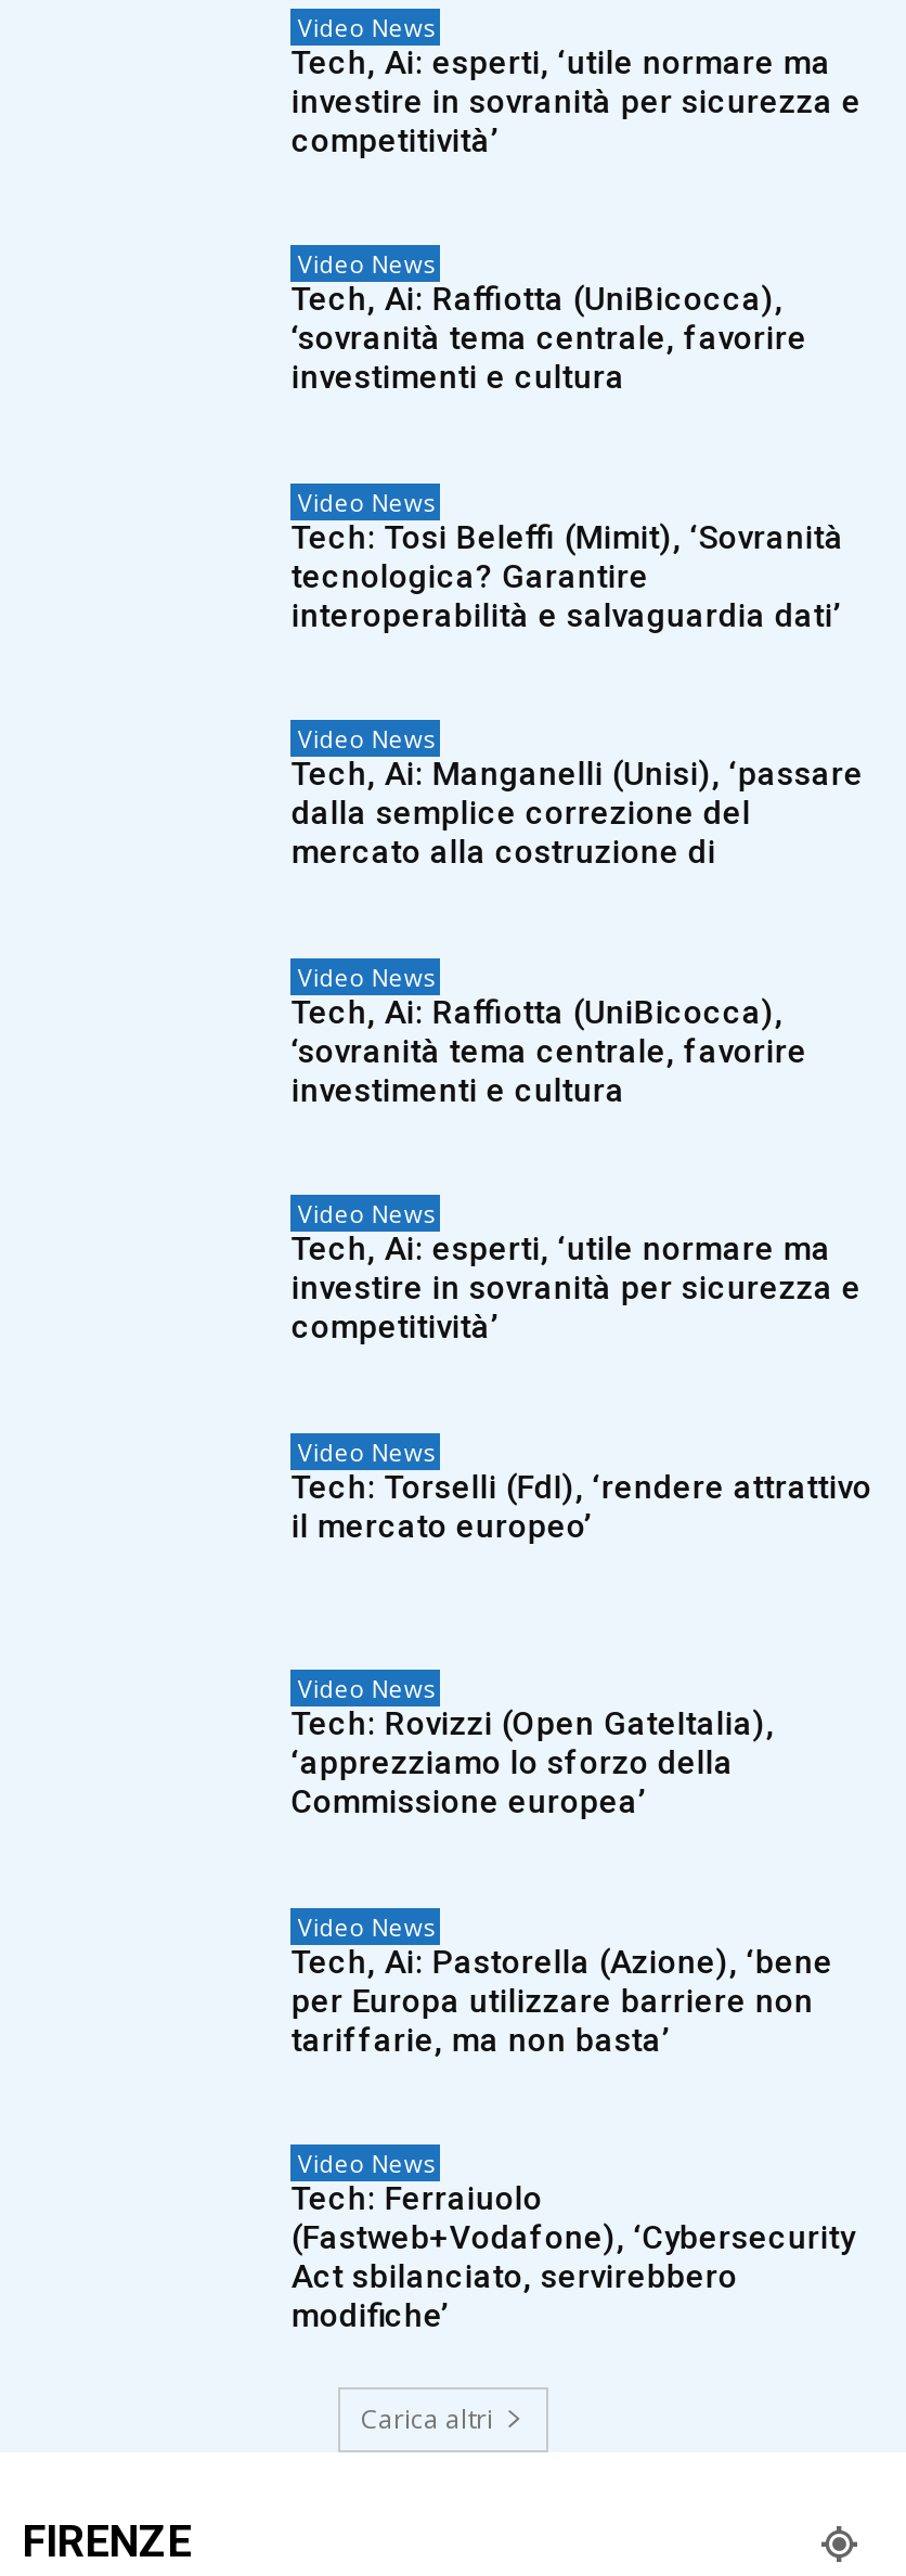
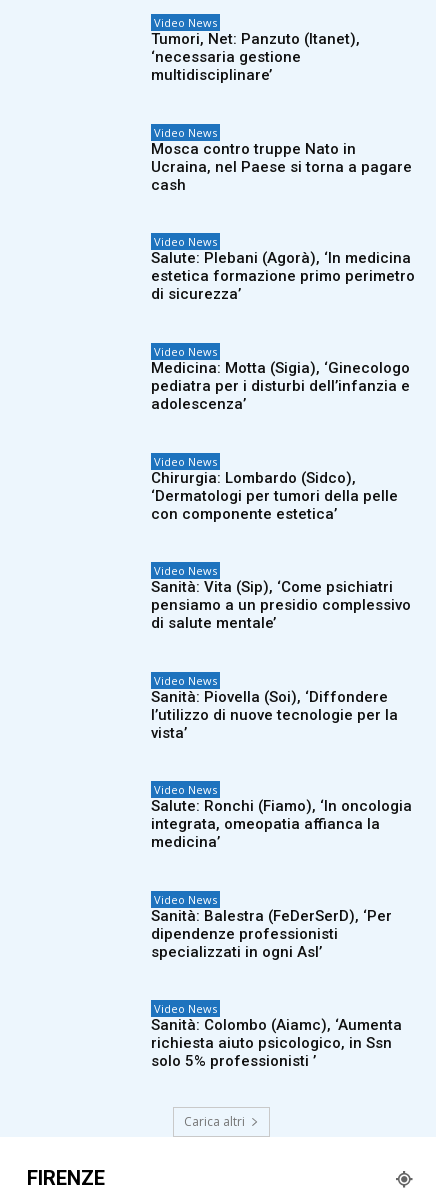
[291,43,861,160] Tech, Ai: esperti, ‘utile normare ma | investire in sovranità per sicurezza e | competitività’ -> [151,30,360,84] Tumori, Net: Panzuto (Itanet), | ‘necessaria gestione | multidisciplinare’
[291,281,807,398] Tech, Ai: Raffiotta (UniBicocca), | ‘sovranità tema centrale, favorire | investimenti e cultura -> [151,140,412,194] Mosca contro truppe Nato in | Ucraina, nel Paese si torna a pagare | cash
[291,518,844,635] Tech: Tosi Beleffi (Mimit), ‘Sovranità | tecnologica? Garantire | interoperabilità e salvaguardia dati’ -> [151,249,415,303] Salute: Plebani (Agorà), ‘In medicina | estetica formazione primo perimetro | di sicurezza’
[291,756,864,873] Tech, Ai: Manganelli (Unisi), ‘passare | dalla semplice correzione del | mercato alla costruzione di -> [151,359,410,413] Medicina: Motta (Sigia), ‘Ginecologo | pediatra per i disturbi dell’infanzia e | adolescenza’
[291,993,807,1110] Tech, Ai: Raffiotta (UniBicocca), | ‘sovranità tema centrale, favorire | investimenti e cultura -> [151,468,398,522] Chirurgia: Lombardo (Sidco), | ‘Dermatologi per tumori della pelle | con componente estetica’
[291,1231,861,1348] Tech, Ai: esperti, ‘utile normare ma | investire in sovranità per sicurezza e | competitività’ -> [151,578,411,632] Sanità: Vita (Sip), ‘Come psichiatri | pensiamo a un presidio complessivo | di salute mentale’
[291,1468,872,1546] Tech: Torselli (FdI), ‘rendere attrattivo | il mercato europeo’ -> [151,688,398,742] Sanità: Piovella (Soi), ‘Diffondere | l’utilizzo di nuove tecnologie per la | vista’
[291,1706,775,1823] Tech: Rovizzi (Open GateItalia), | ‘apprezziamo lo sforzo della | Commissione europea’ -> [151,797,412,851] Salute: Ronchi (Fiamo), ‘In oncologia | integrata, omeopatia affianca la | medicina’
[291,1943,833,2060] Tech, Ai: Pastorella (Azione), ‘bene | per Europa utilizzare barriere non | tariffarie, ma non basta’ -> [151,907,392,961] Sanità: Balestra (FeDerSerD), ‘Per | dipendenze professionisti | specializzati in ogni Asl’
[291,2181,855,2337] Tech: Ferraiuolo | (Fastweb+Vodafone), ‘Cybersecurity | Act sbilanciato, servirebbero | modifiche’ -> [151,1016,402,1070] Sanità: Colombo (Aiamc), ‘Aumenta | richiesta aiuto psicologico, in Ssn | solo 5% professionisti ’

